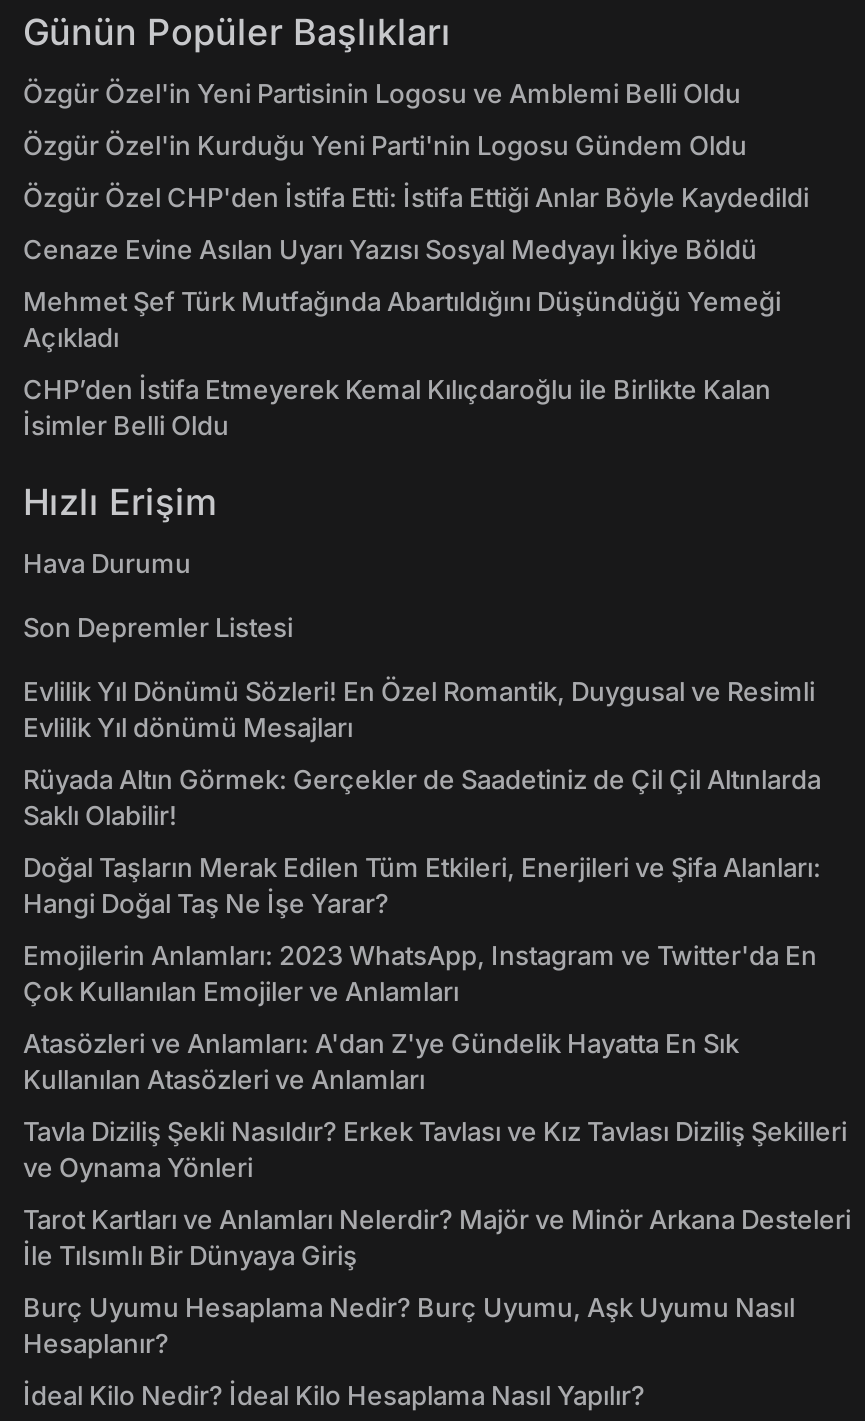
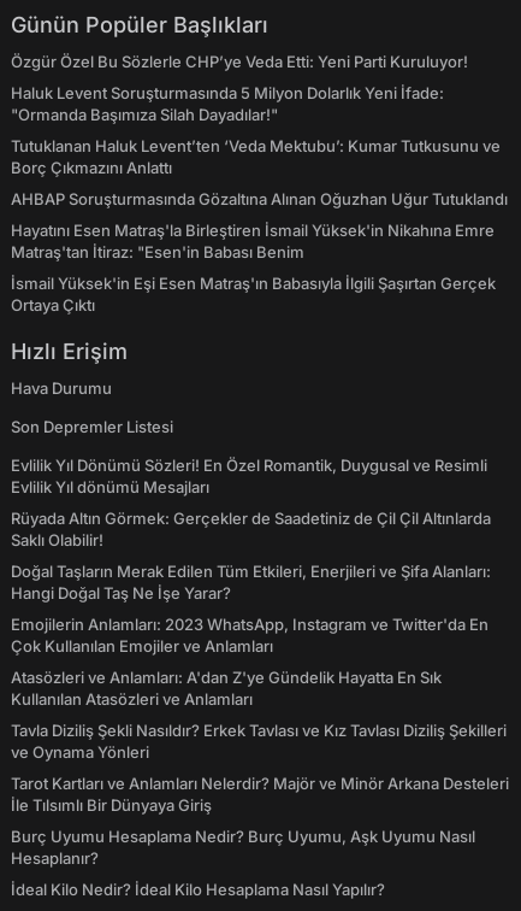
[23,77,741,109] Özgür Özel'in Yeni Partisinin Logosu ve Amblemi Belli Oldu -> [11,52,468,71] Özgür Özel Bu Sözlerle CHP’ye Veda Etti: Yeni Parti Kuruluyor!
[23,129,747,161] Özgür Özel'in Kurduğu Yeni Parti'nin Logosu Gündem Oldu -> [11,83,444,124] Haluk Levent Soruşturmasında 5 Milyon Dolarlık Yeni İfade: | "Ormanda Başımıza Silah Dayadılar!"
[23,181,809,213] Özgür Özel CHP'den İstifa Etti: İstifa Ettiği Anlar Böyle Kaydedildi -> [11,136,501,177] Tutuklanan Haluk Levent’ten ‘Veda Mektubu’: Kumar Tutkusunu ve | Borç Çıkmazını Anlattı
[23,233,757,265] Cenaze Evine Asılan Uyarı Yazısı Sosyal Medyayı İkiye Böldü -> [11,189,508,208] AHBAP Soruşturmasında Gözaltına Alınan Oğuzhan Uğur Tutuklandı
[23,285,781,353] Mehmet Şef Türk Mutfağında Abartıldığını Düşündüğü Yemeği | Açıkladı -> [11,221,495,261] Hayatını Esen Matraş'la Birleştiren İsmail Yüksek'in Nikahına Emre | Matraş'tan İtiraz: "Esen'in Babası Benim
[23,373,771,441] CHP’den İstifa Etmeyerek Kemal Kılıçdaroğlu ile Birlikte Kalan | İsimler Belli Oldu -> [11,274,496,315] İsmail Yüksek'in Eşi Esen Matraş'ın Babasıyla İlgili Şaşırtan Gerçek | Ortaya Çıktı

